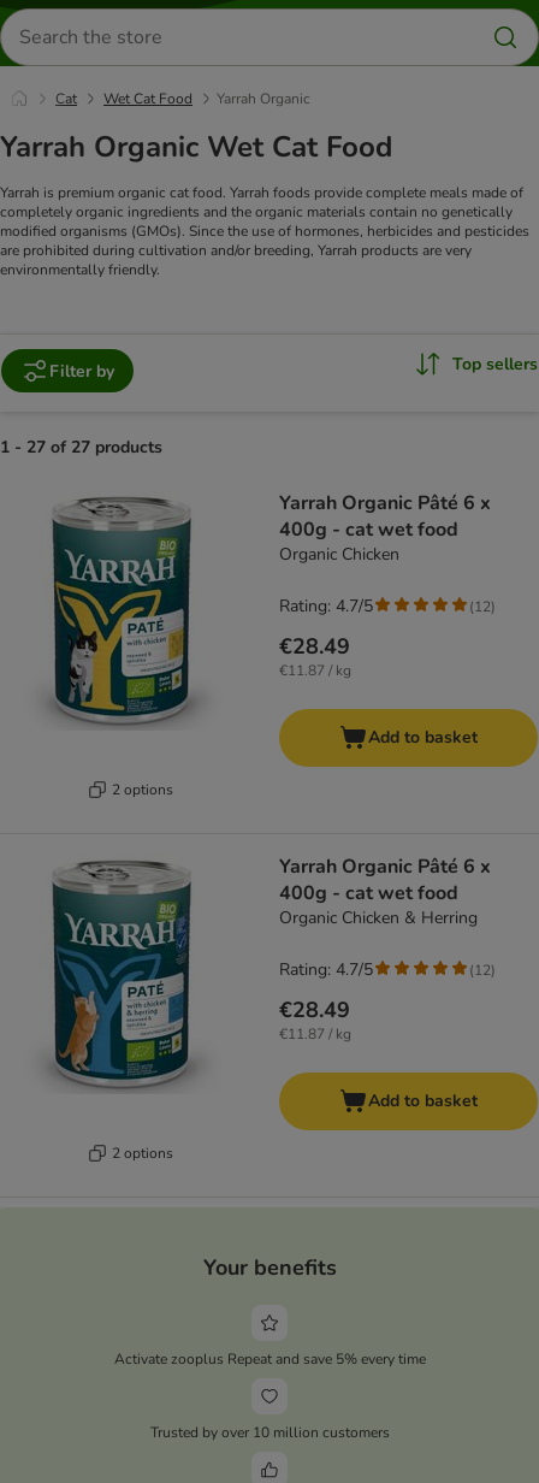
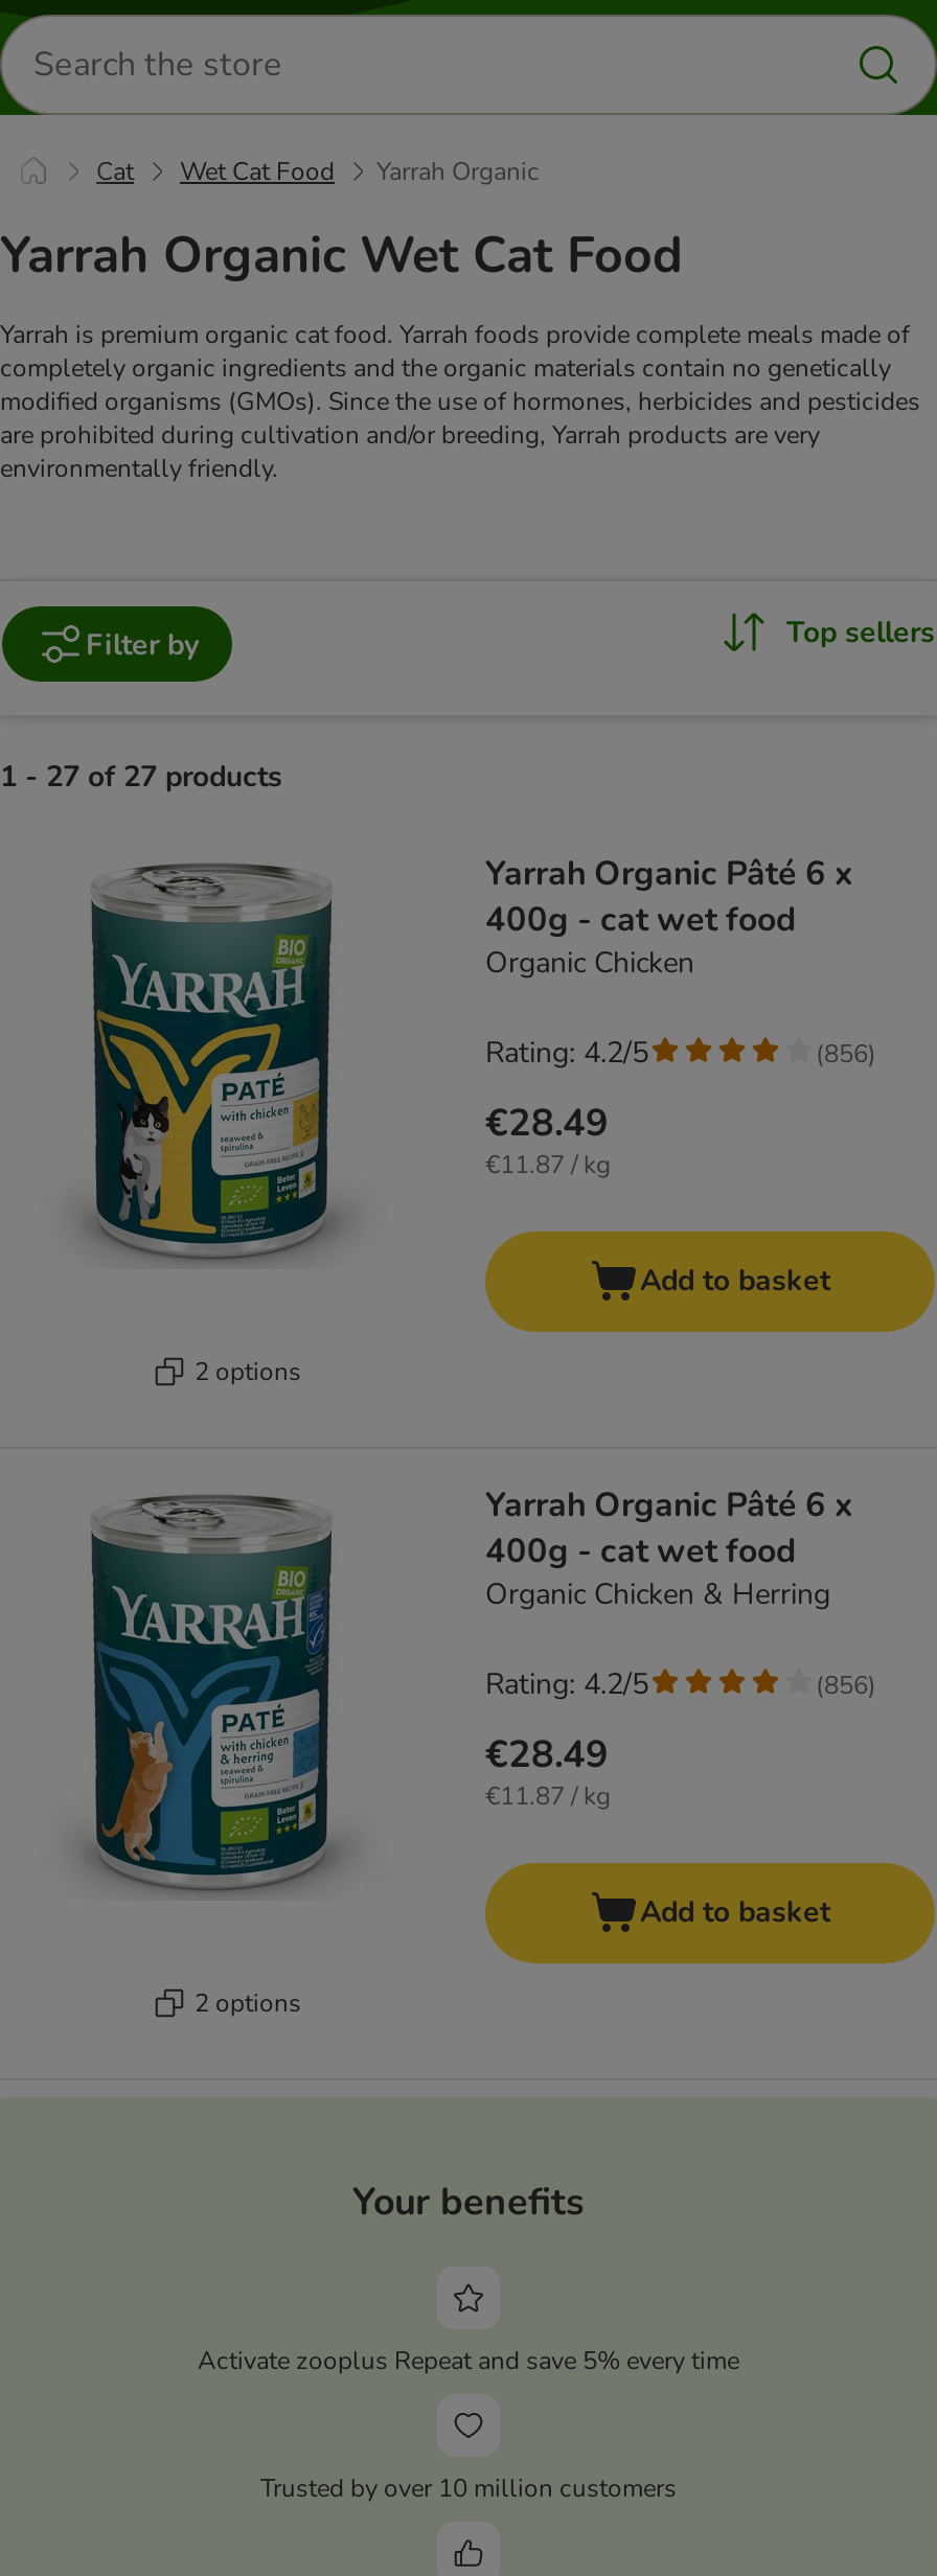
[279,595,373,618] Rating: 4.7/5 -> [485,1033,648,1073] Rating: 4.2/5
[469,597,496,616] (12) -> [816,1036,876,1070] (856)
[279,958,373,981] Rating: 4.7/5 -> [485,1665,648,1704] Rating: 4.2/5
[469,960,496,979] (12) -> [816,1668,876,1701] (856)

